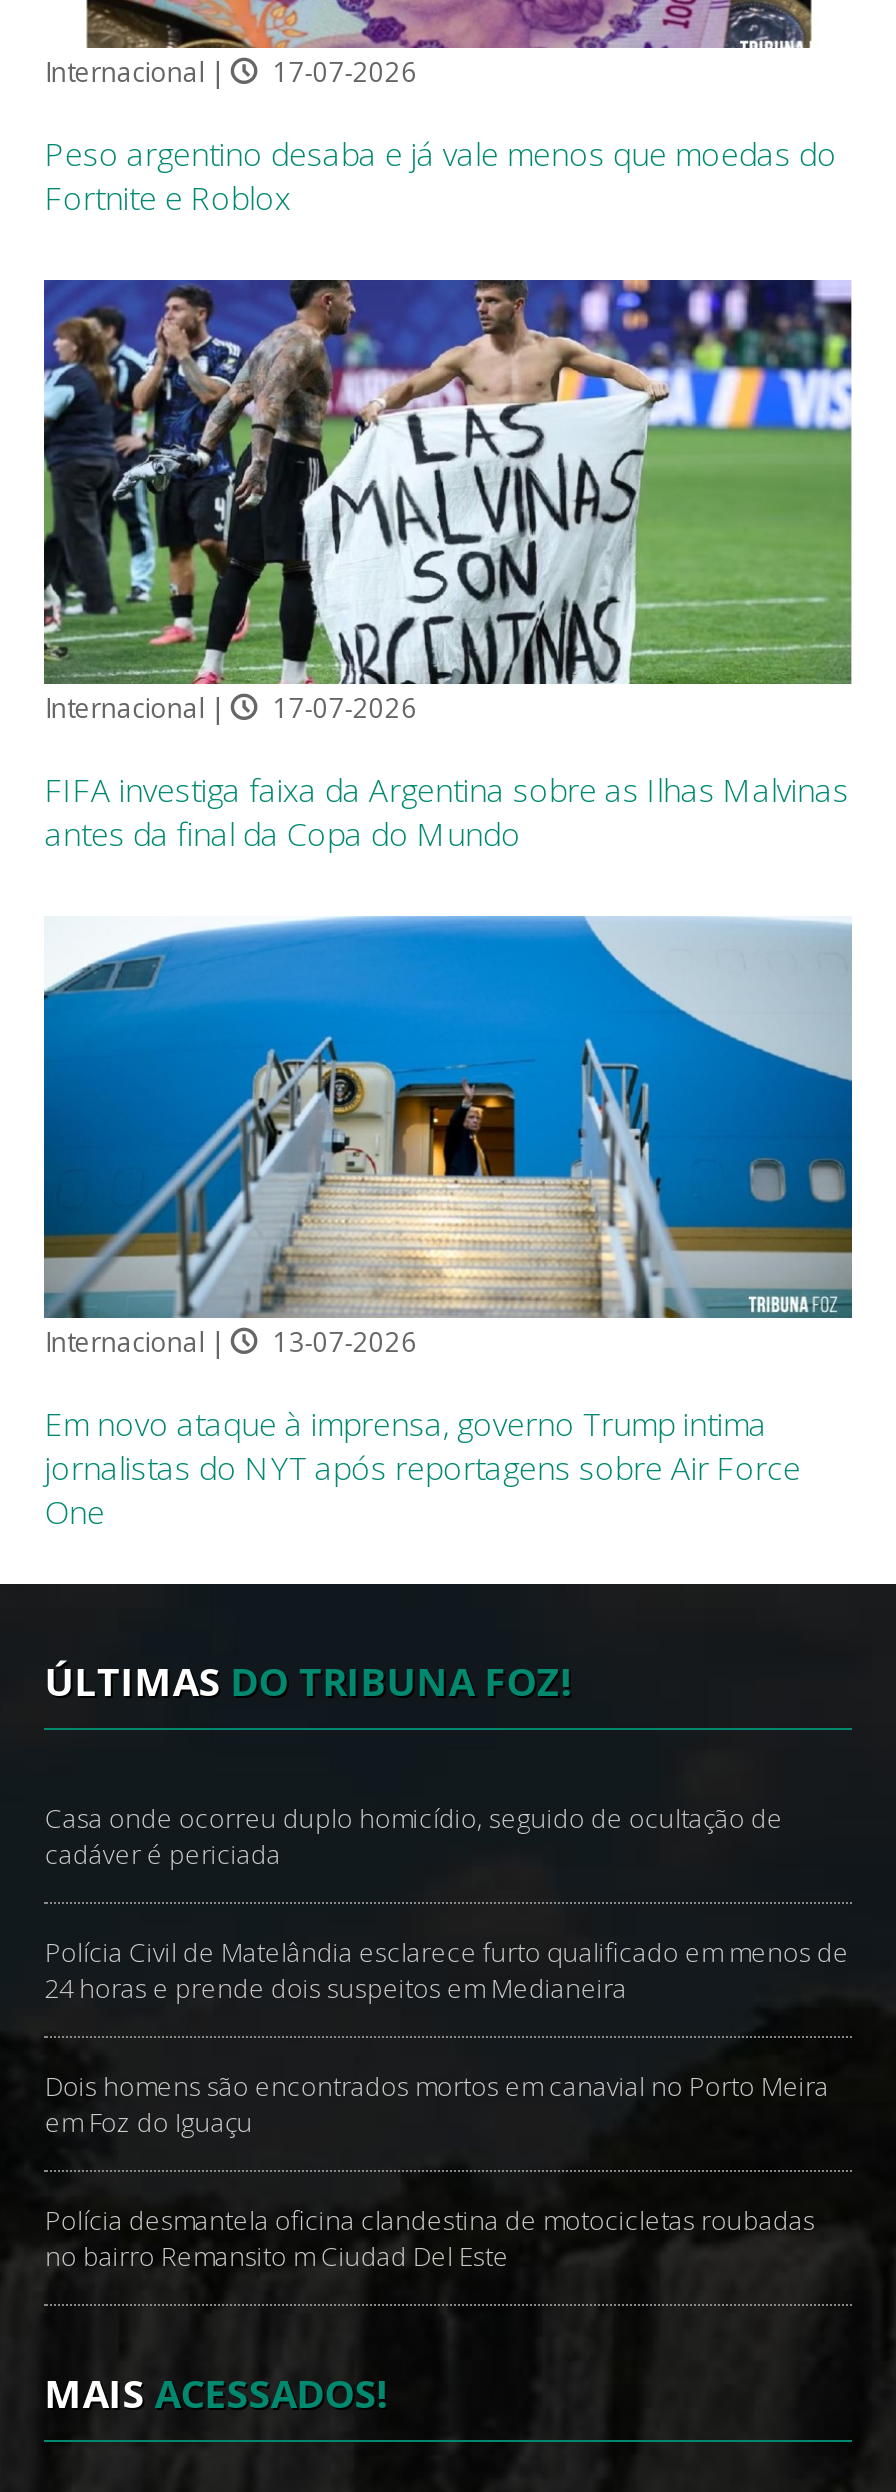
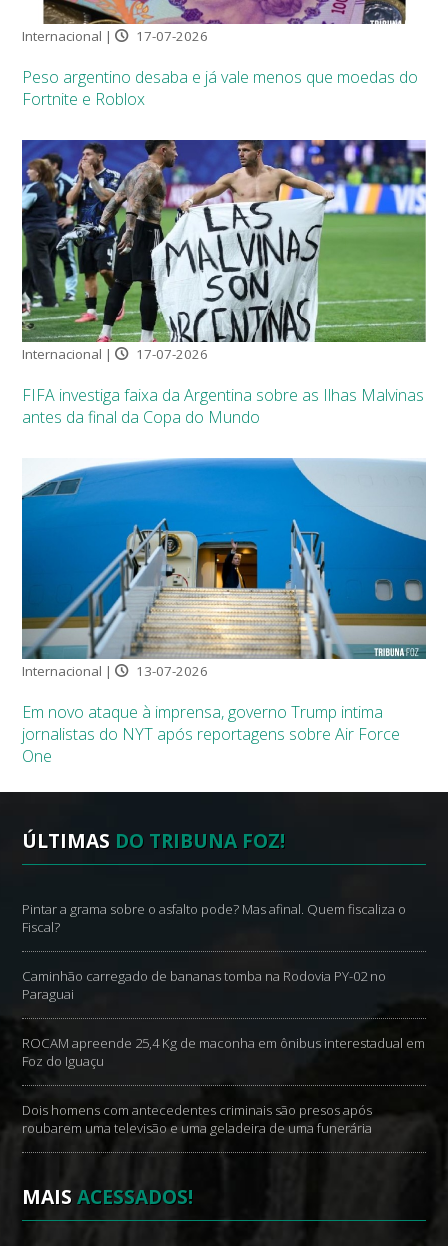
[45,1801,783,1873] Casa onde ocorreu duplo homicídio, seguido de ocultação de | cadáver é periciada -> [22,900,406,936] Pintar a grama sobre o asfalto pode? Mas afinal. Quem fiscaliza o | Fiscal?
[45,1935,849,2007] Polícia Civil de Matelândia esclarece furto qualificado em menos de | 24 horas e prende dois suspeitos em Medianeira -> [22,967,386,1003] Caminhão carregado de bananas tomba na Rodovia PY-02 no | Paraguai
[45,2069,829,2141] Dois homens são encontrados mortos em canavial no Porto Meira | em Foz do Iguaçu -> [22,1034,425,1070] ROCAM apreende 25,4 Kg de maconha em ônibus interestadual em | Foz do Iguaçu
[45,2203,815,2275] Polícia desmantela oficina clandestina de motocicletas roubadas | no bairro Remansito m Ciudad Del Este -> [22,1101,372,1137] Dois homens com antecedentes criminais são presos após | roubarem uma televisão e uma geladeira de uma funerária

